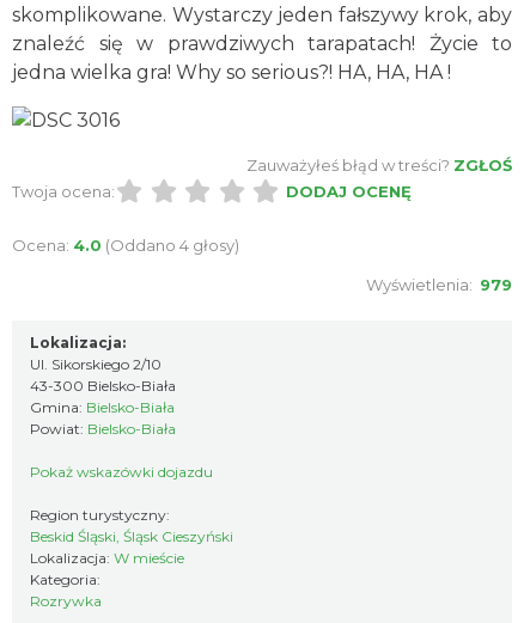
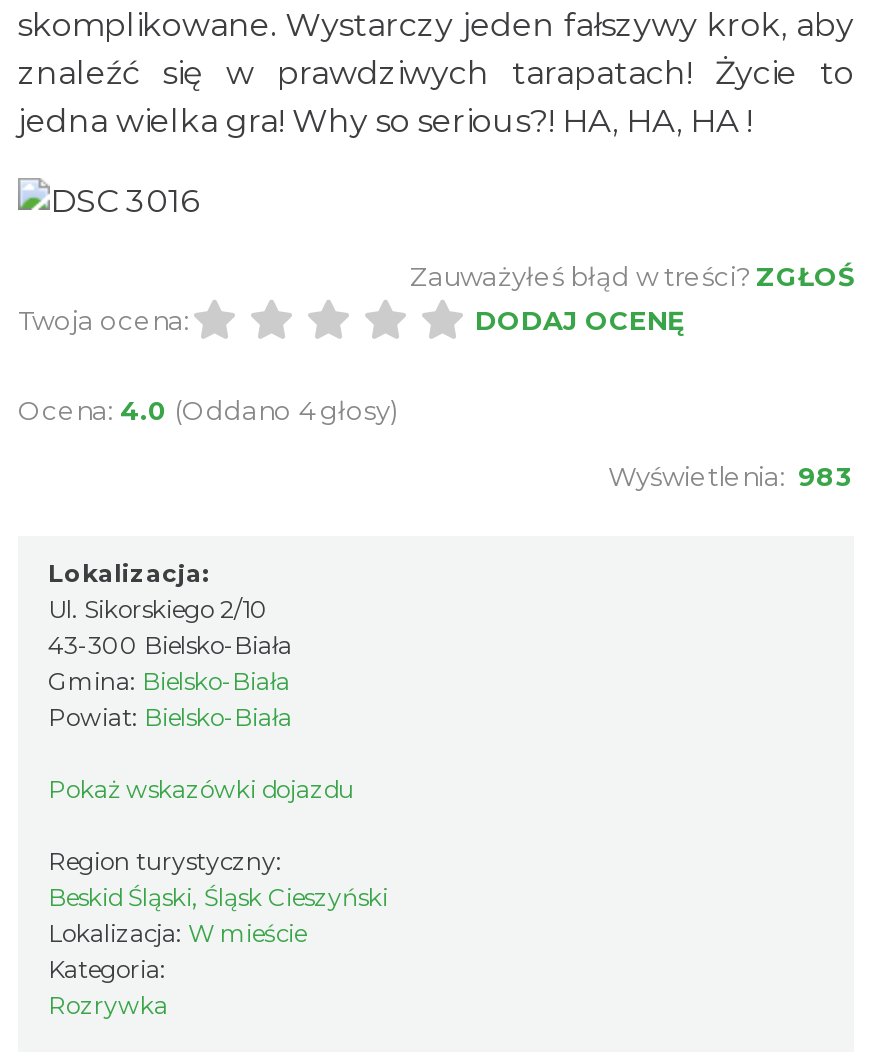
[366,276,512,295] Wyświetlenia: 979 -> [608,461,854,493] Wyświetlenia: 983

